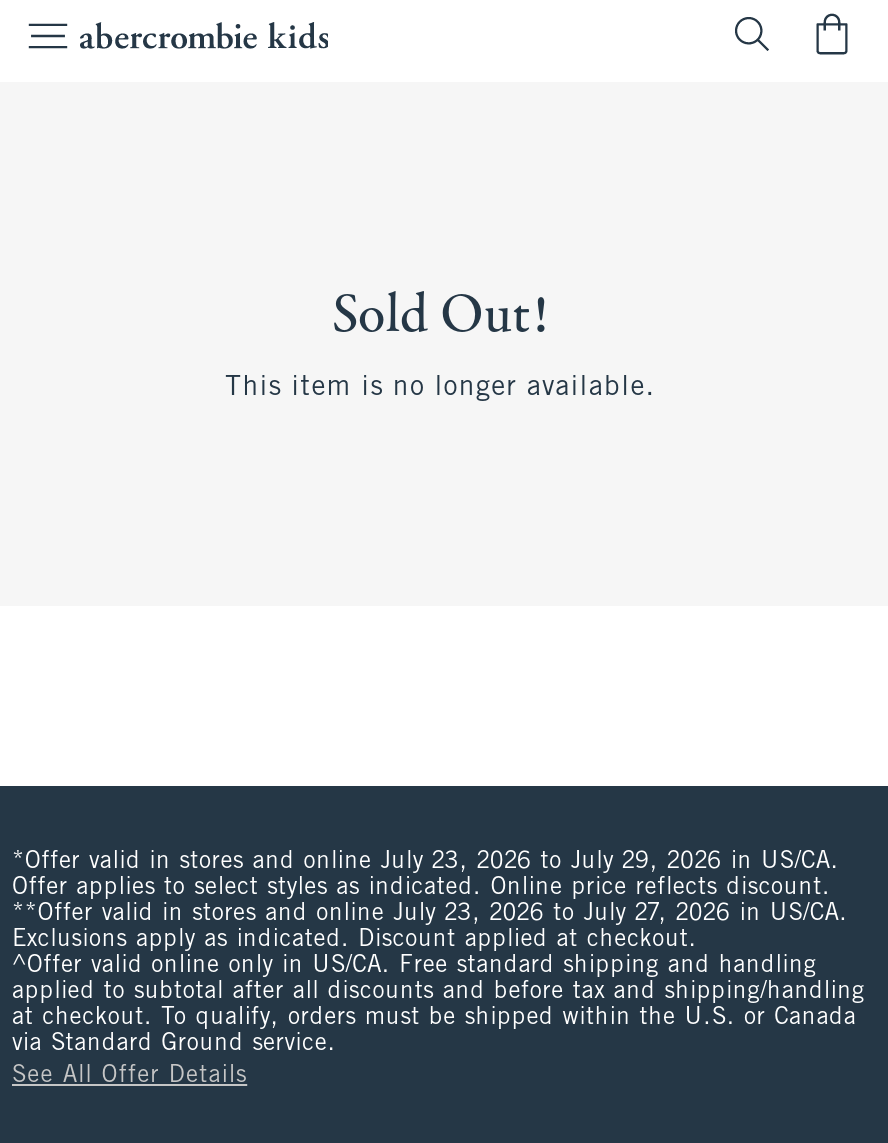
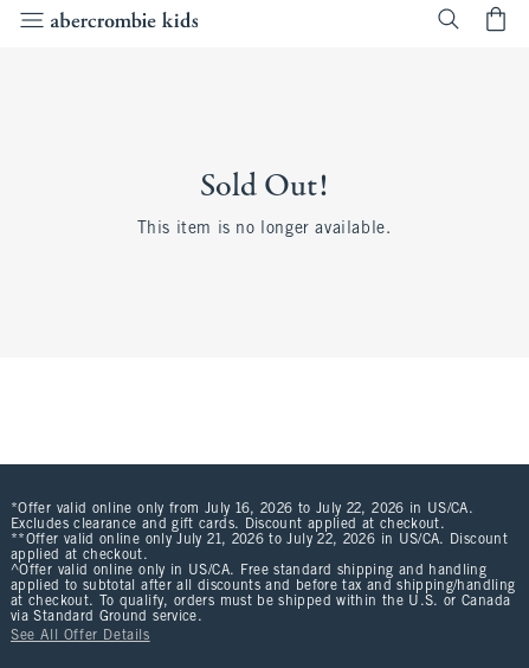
[12,850,848,952] *Offer valid in stores and online July 23, 2026 to July 29, 2026 in US/CA. | Offer applies to select styles as indicated. Online price reflects discount. | **Offer valid in stores and online July 23, 2026 to July 27, 2026 in US/CA. | Exclusions apply as indicated. Discount applied at checkout. -> [11,502,508,563] *Offer valid online only from July 16, 2026 to July 22, 2026 in US/CA. | Excludes clearance and gift cards. Discount applied at checkout. | **Offer valid online only July 21, 2026 to July 22, 2026 in US/CA. Discount | applied at checkout.

